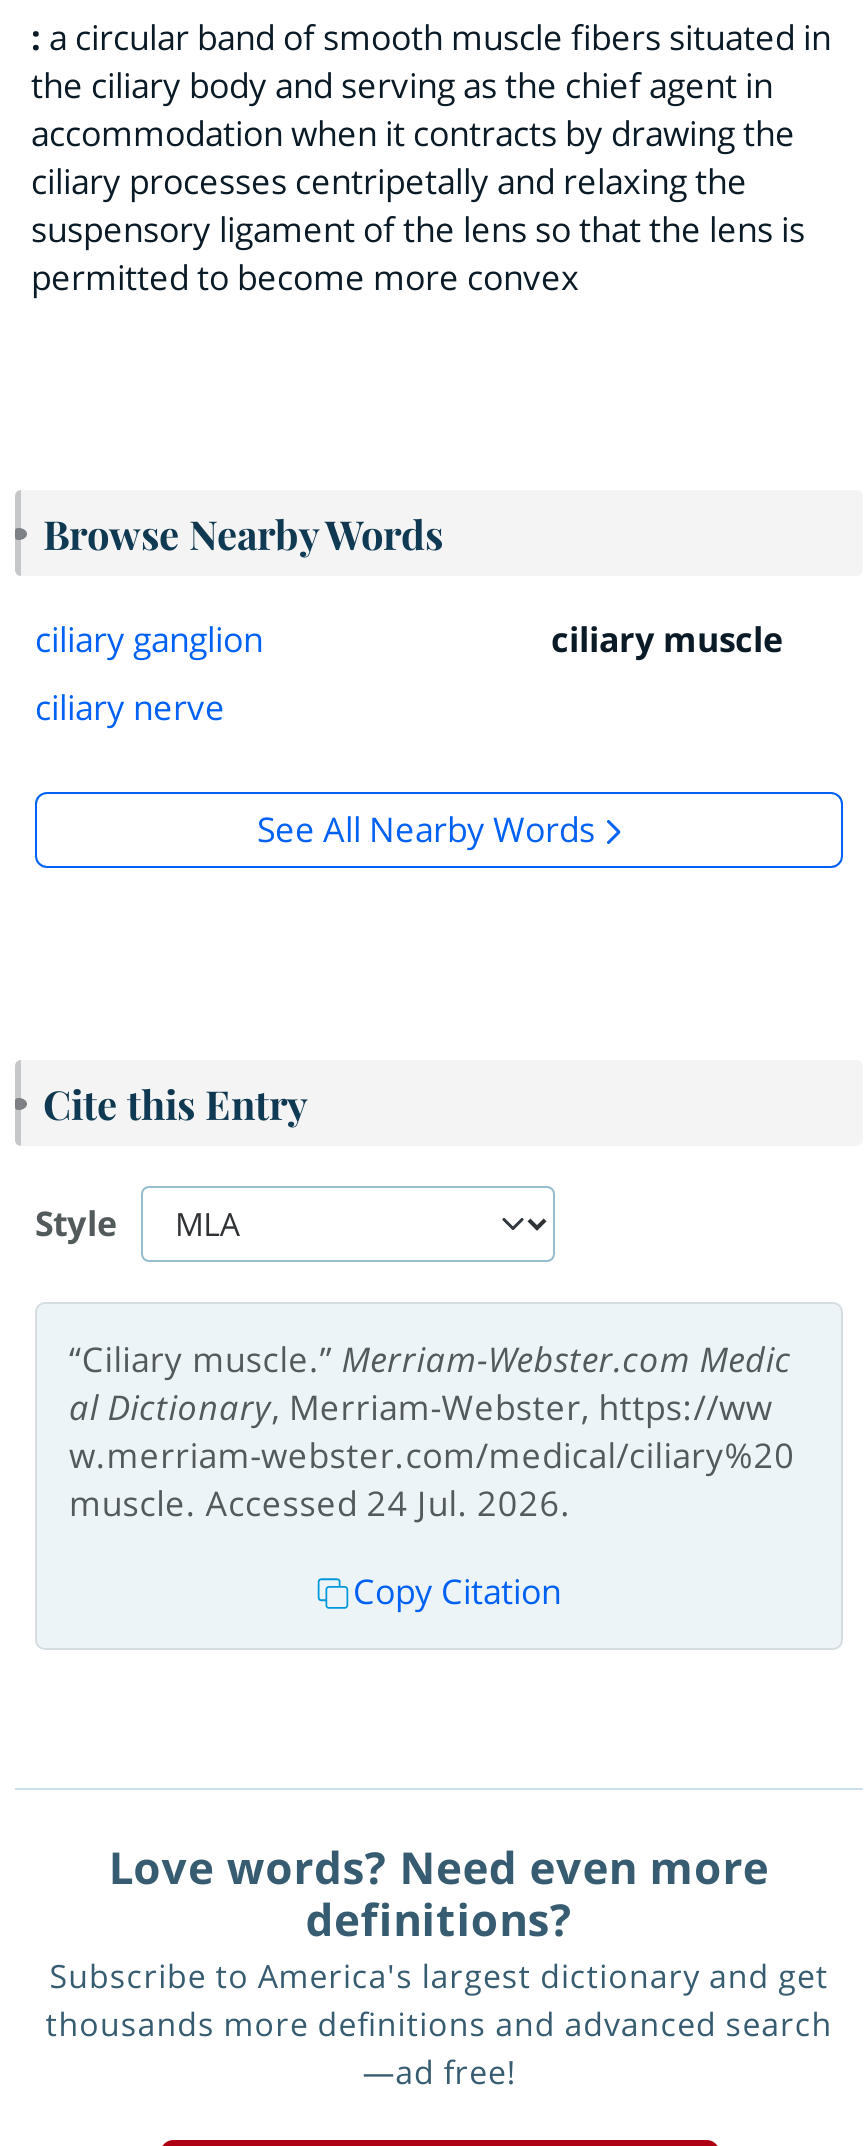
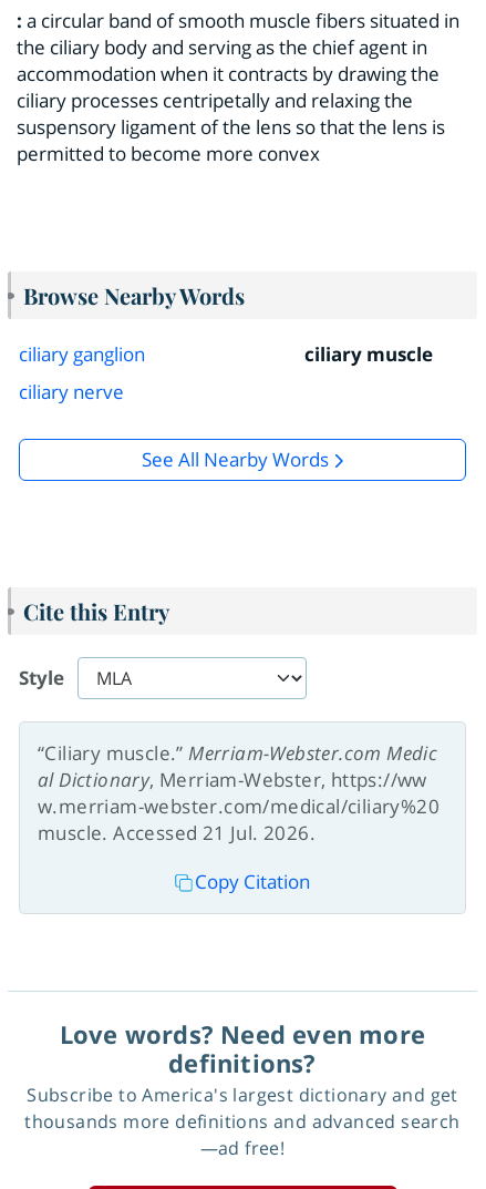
[69,1480,571,1526] muscle. Accessed 24 Jul. 2026. -> [38,820,316,845] muscle. Accessed 21 Jul. 2026.

